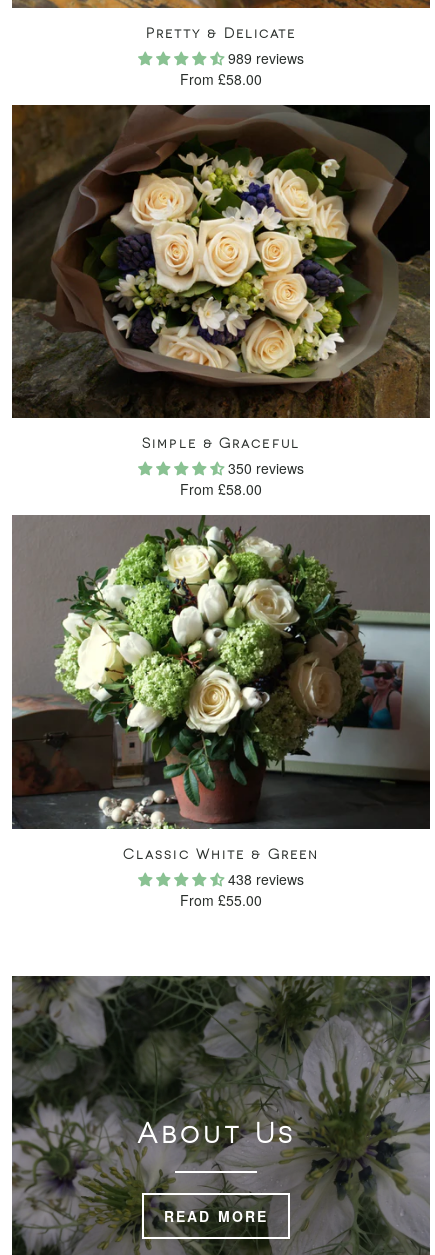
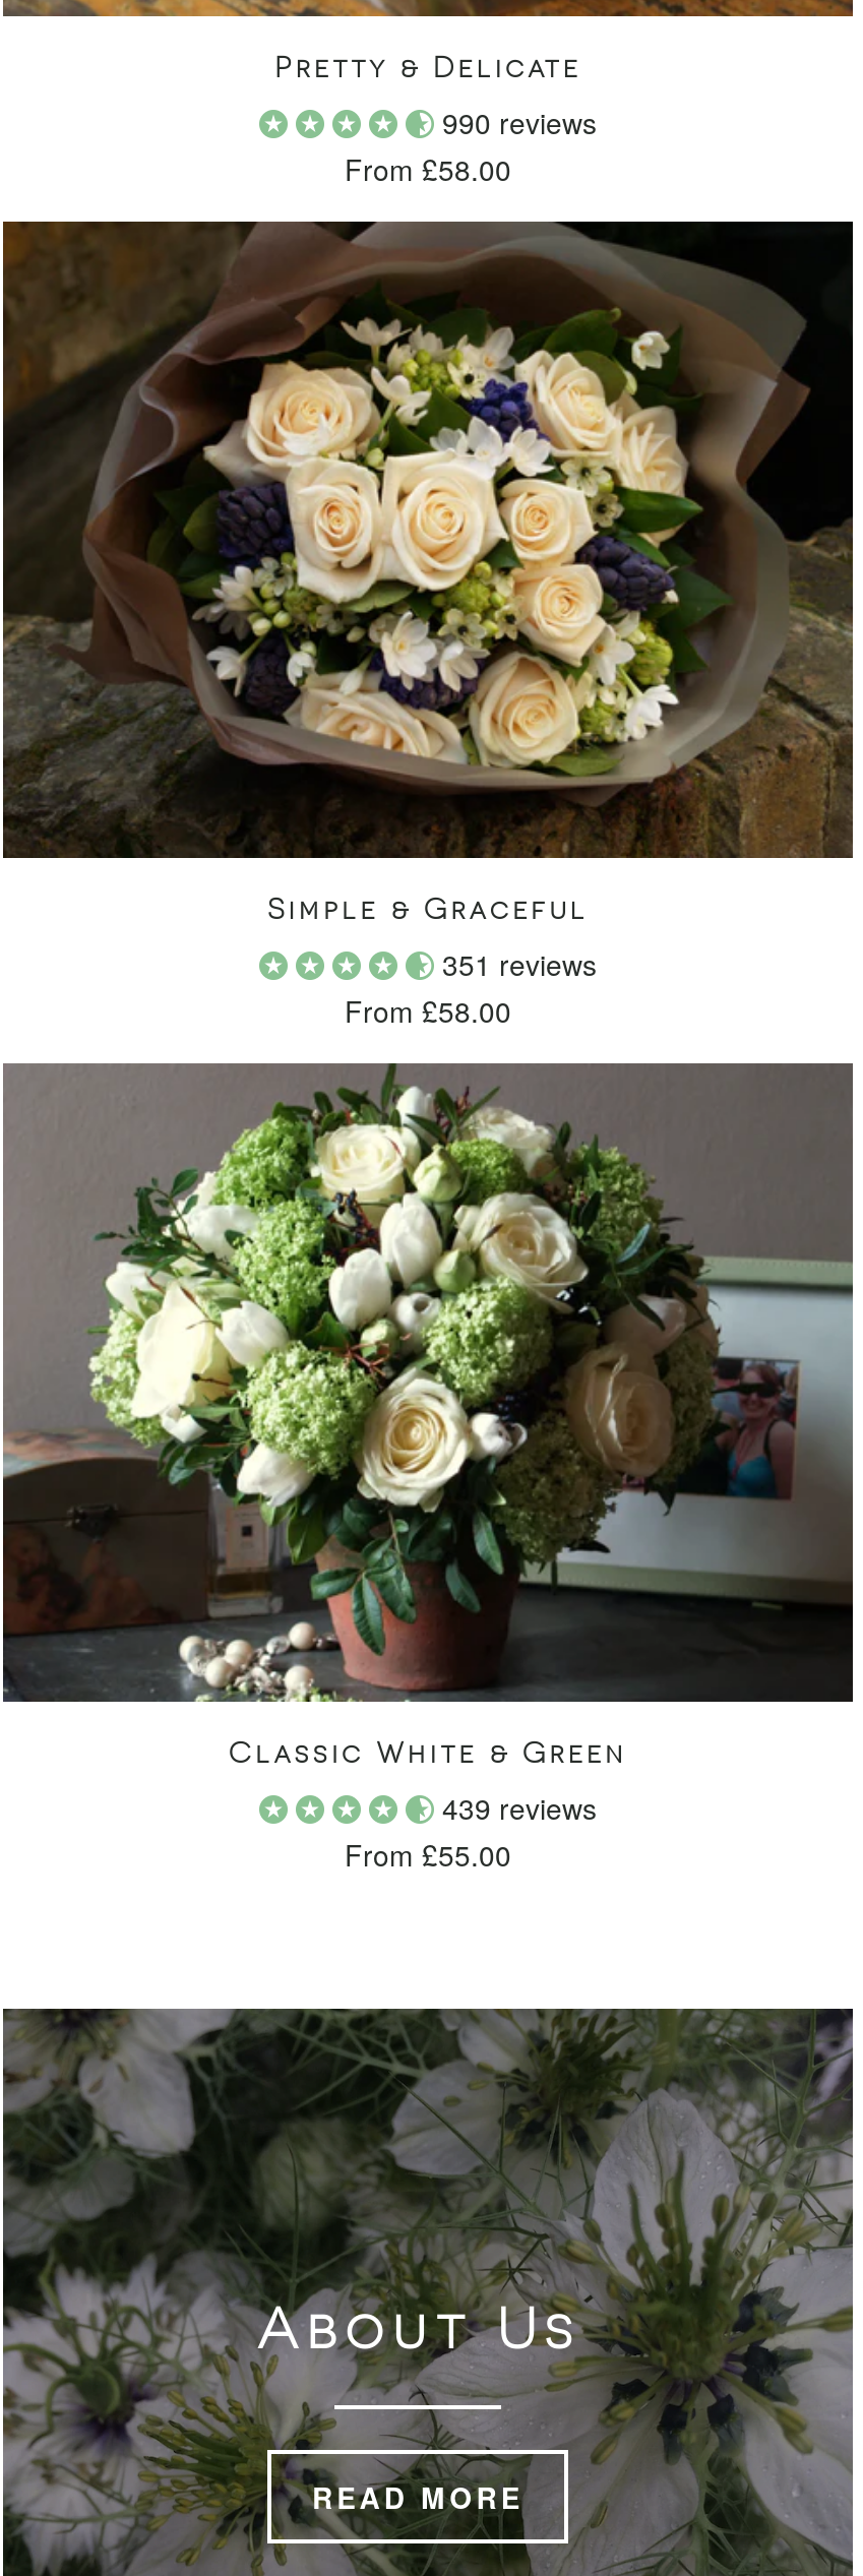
[228,48,304,68] 989 reviews -> [442,101,597,142] 990 reviews
[228,458,304,478] 350 reviews -> [442,944,597,985] 351 reviews
[228,869,304,889] 438 reviews -> [442,1787,597,1828] 439 reviews

